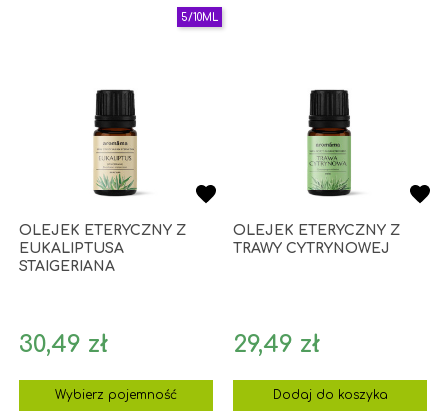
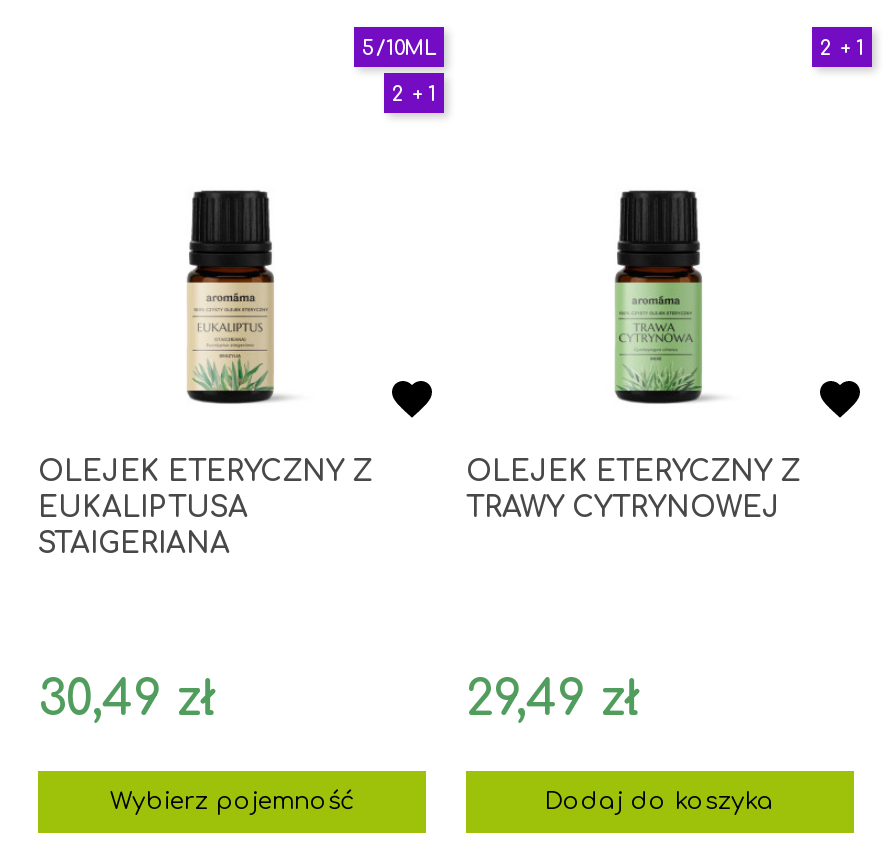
none -> [392,83,436,105] 2 + 1
none -> [820,36,864,58] 2 + 1

